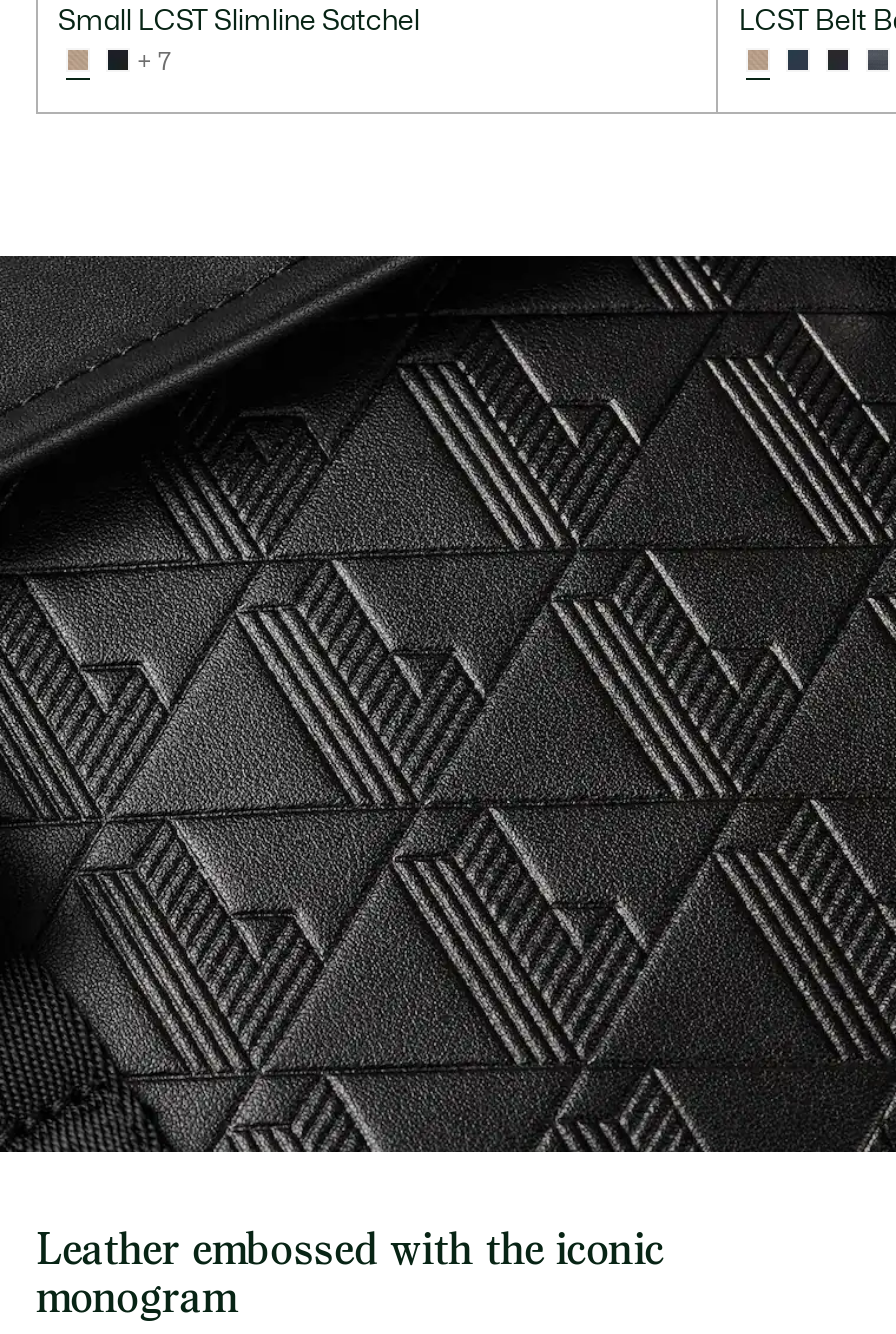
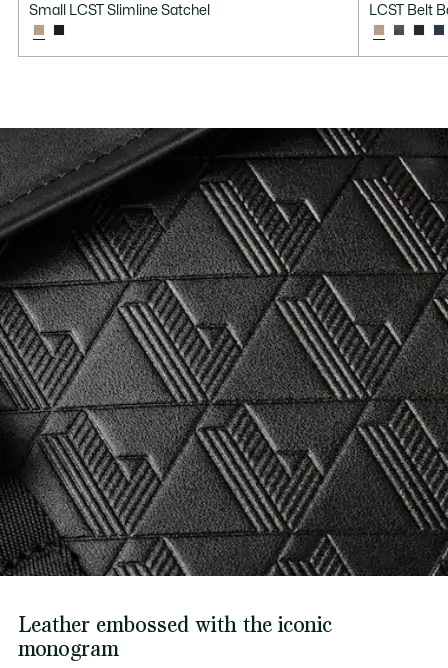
[138,49,172,73] + 7 -> none

